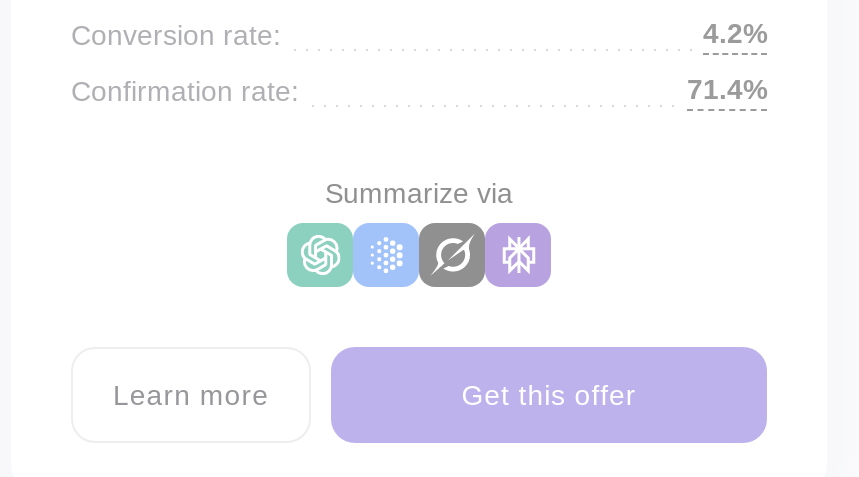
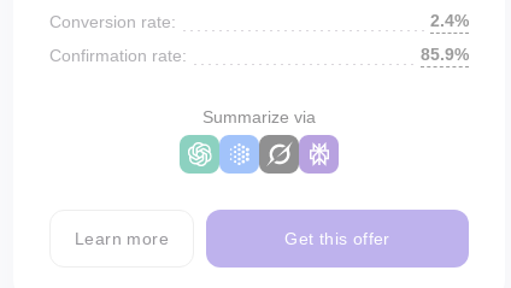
[703,17,767,49] 4.2% -> [430,11,469,30] 2.4%
[687,73,767,105] 71.4% -> [421,45,469,64] 85.9%

